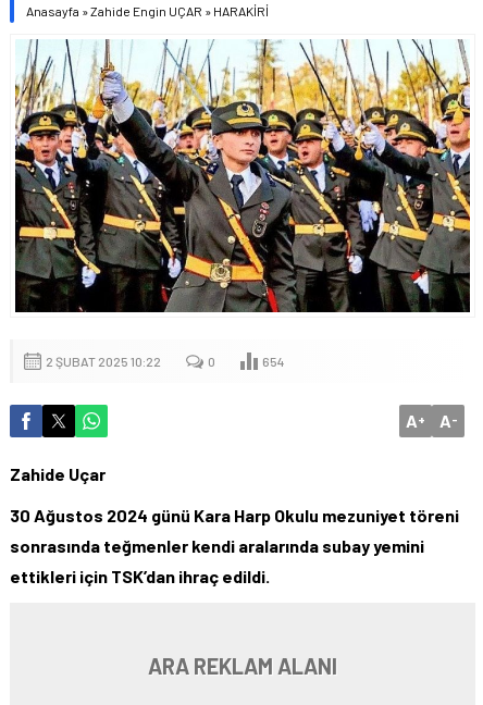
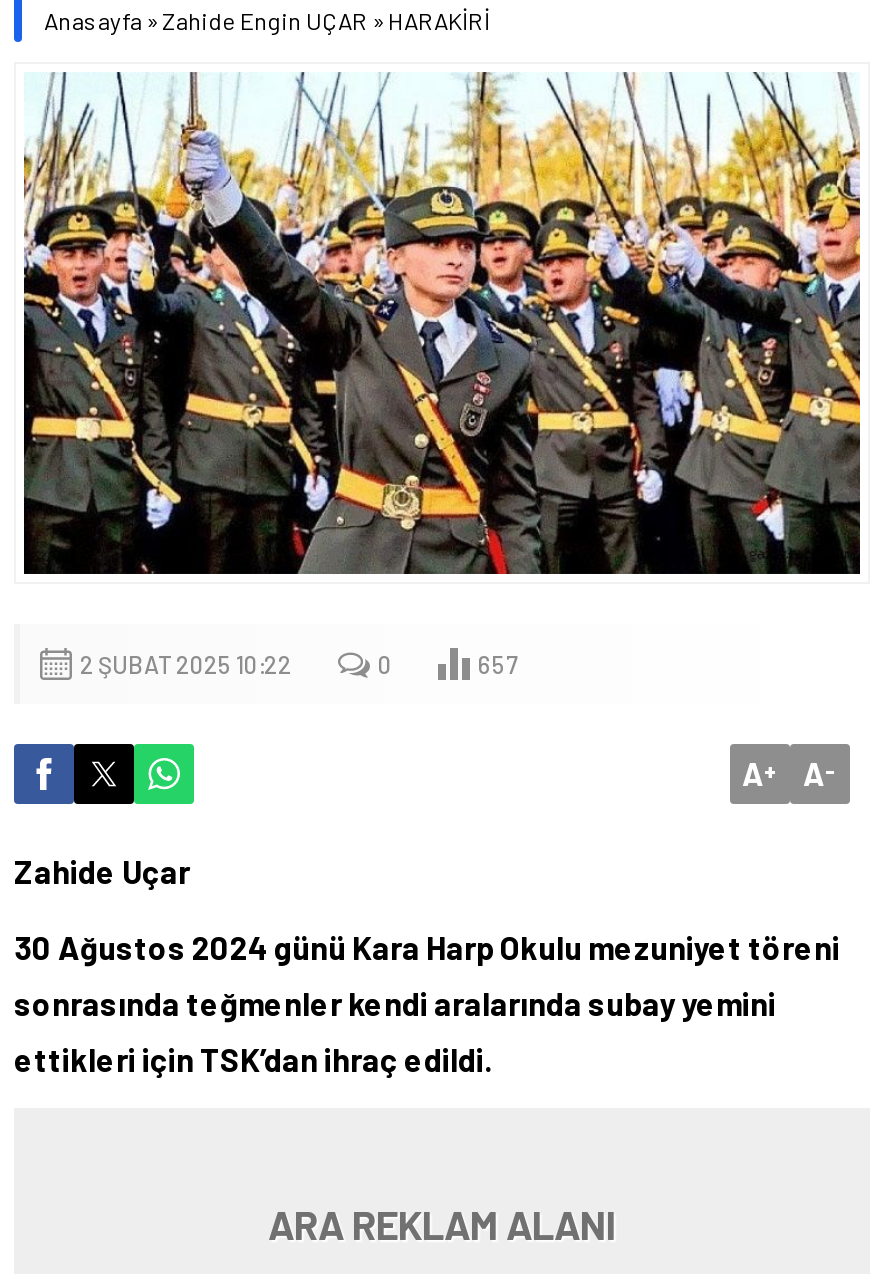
[262,353,285,369] 654 -> [478,650,518,678] 657

